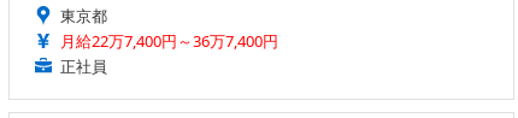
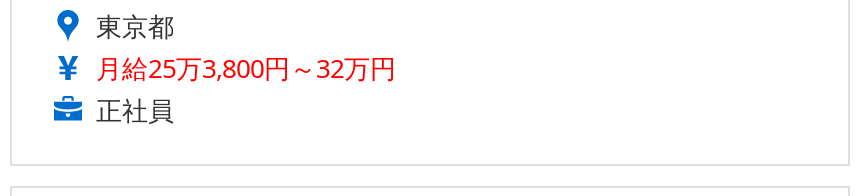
[60,31,278,52] 月給22万7,400円～36万7,400円 -> [96,51,396,87] 月給25万3,800円～32万円

